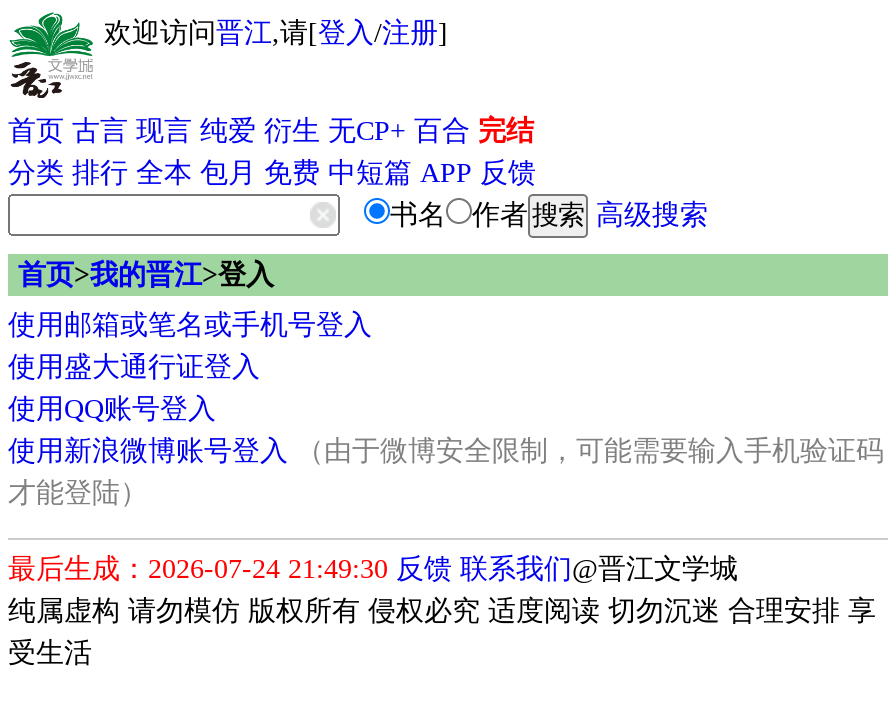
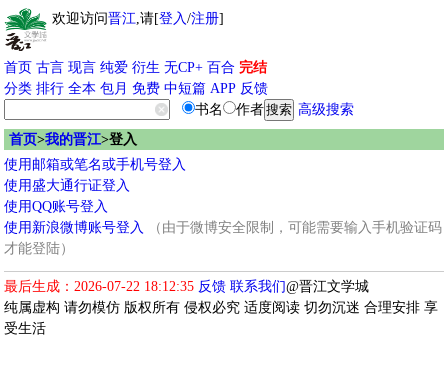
[8,554,738,584] 最后生成：2026-07-24 21:49:30 反馈 联系我们@晋江文学城 -> [4,279,369,294] 最后生成：2026-07-22 18:12:35 反馈 联系我们@晋江文学城

